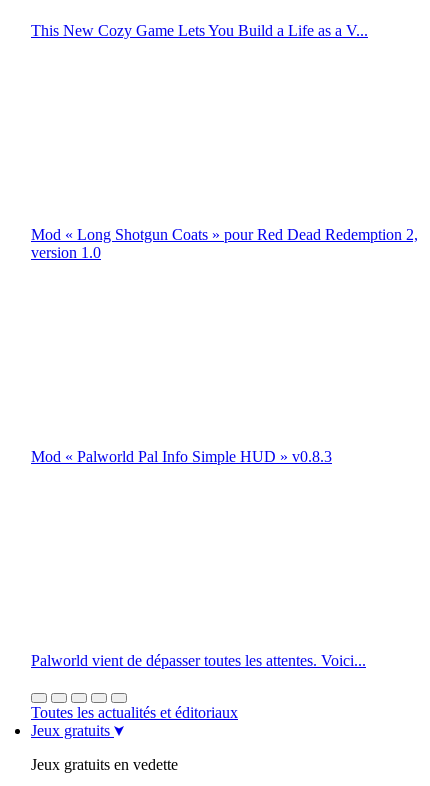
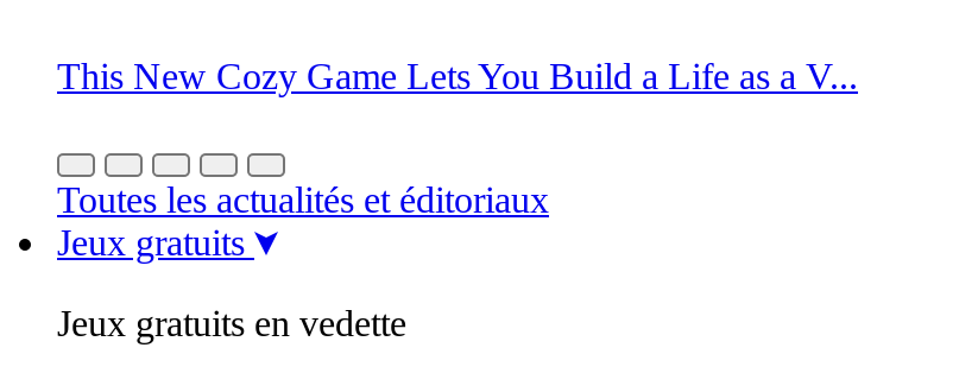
[31,226,418,261] Mod « Long Shotgun Coats » pour Red Dead Redemption 2, | version 1.0 -> none
[31,448,332,465] Mod « Palworld Pal Info Simple HUD » v0.8.3 -> none
[31,652,366,669] Palworld vient de dépasser toutes les attentes. Voici... -> none

